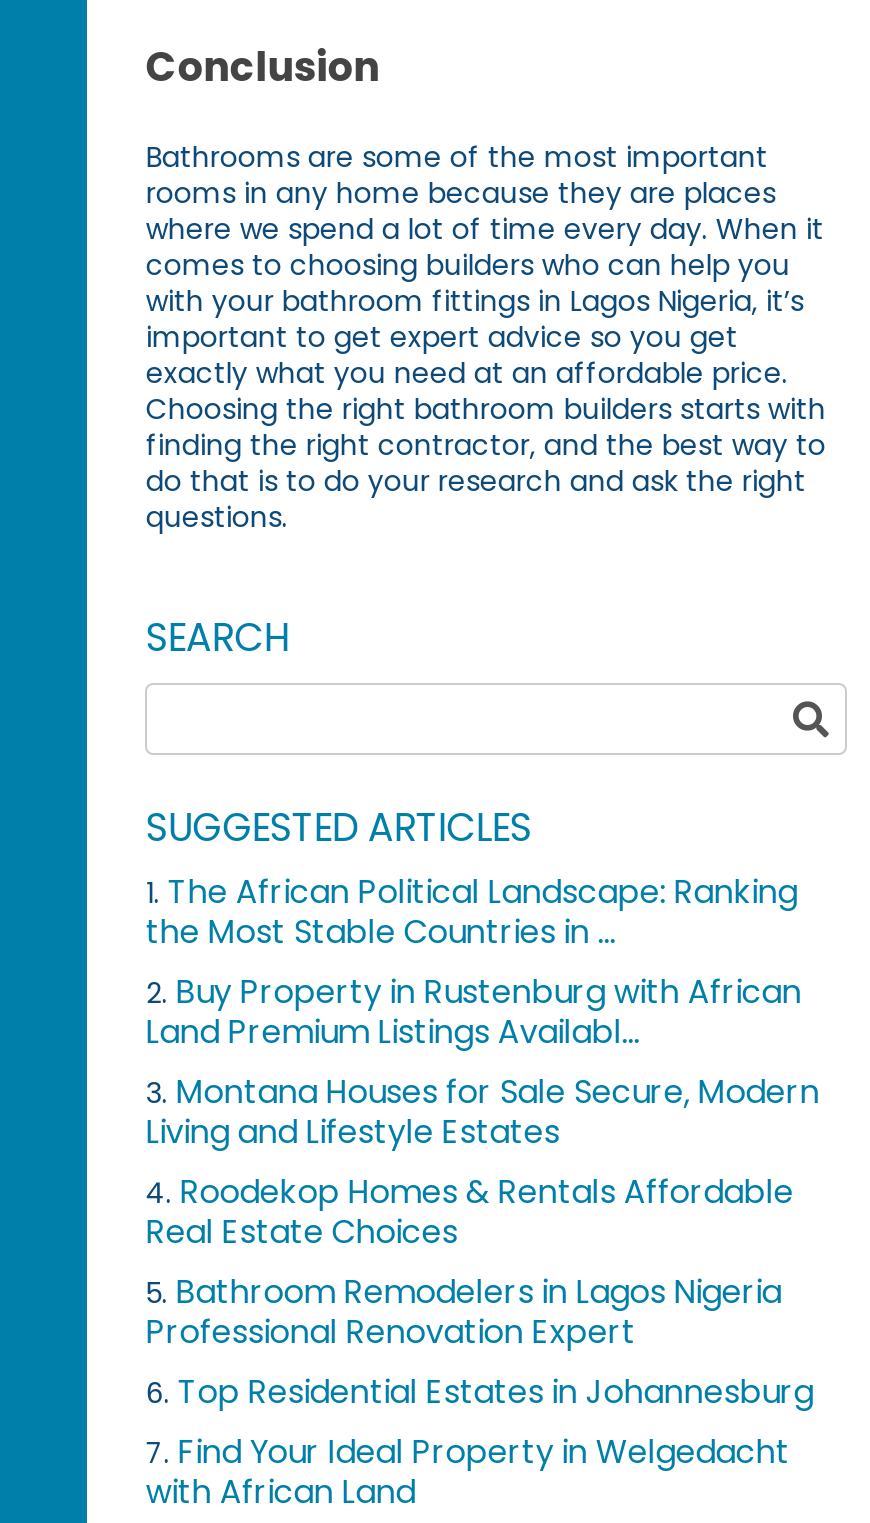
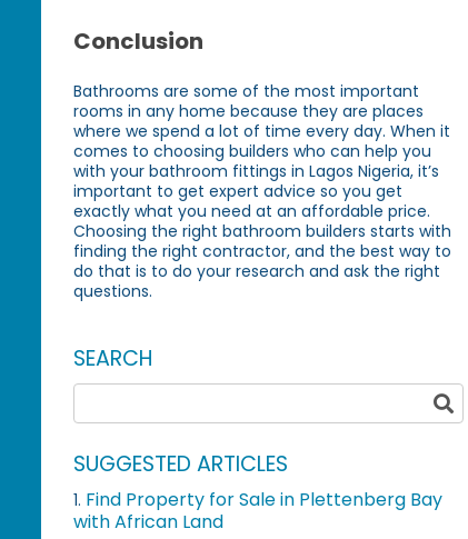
[146,869,820,1475] 1. The African Political Landscape: Ranking | the Most Stable Countries in ... | 2. Buy Property in Rustenburg with African | Land Premium Listings Availabl... | 3. Montana Houses for Sale Secure, Modern | Living and Lifestyle Estates | 4. Roodekop Homes & Rentals Affordable | Real Estate Choices | 5. Bathroom Remodelers in Lagos Nigeria | Professional Renovation Expert | 6. Top Residential Estates in Johannesburg | 7. Find Your Ideal Property in Welgedacht -> [74,487,443,512] 1. Find Property for Sale in Plettenberg Bay

